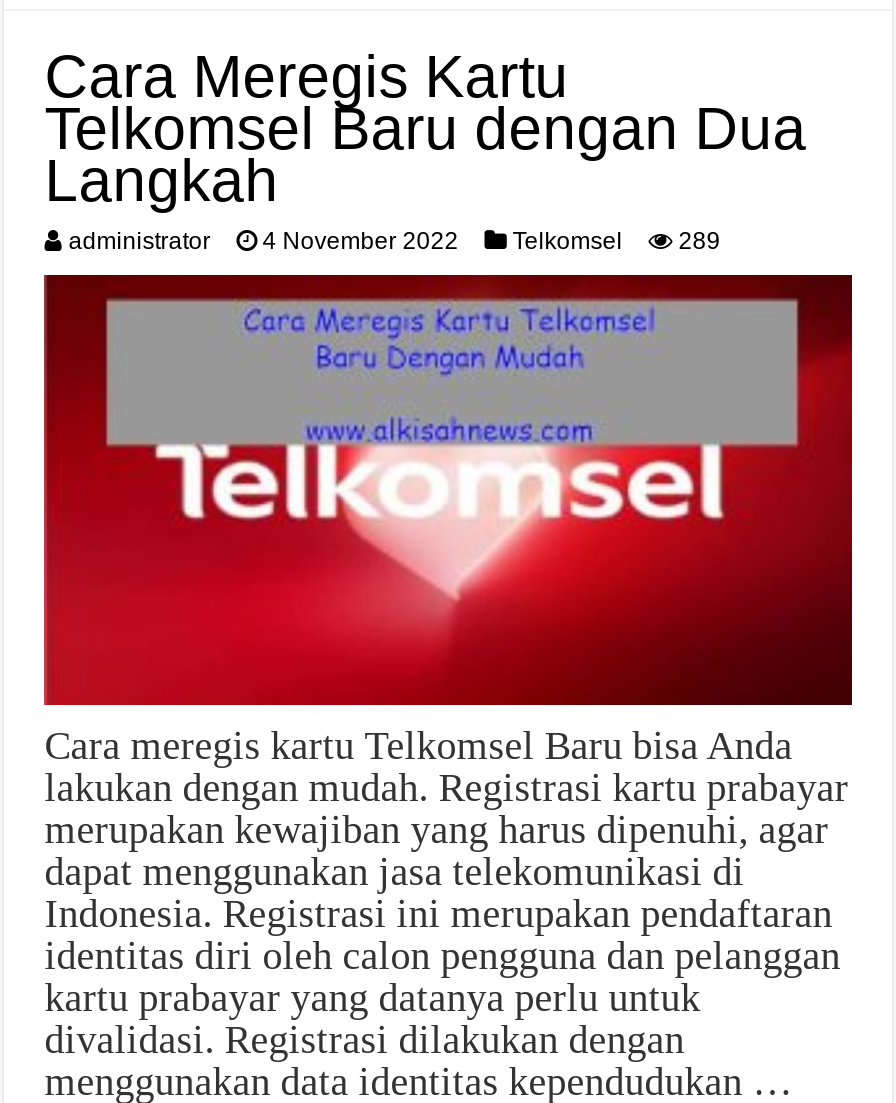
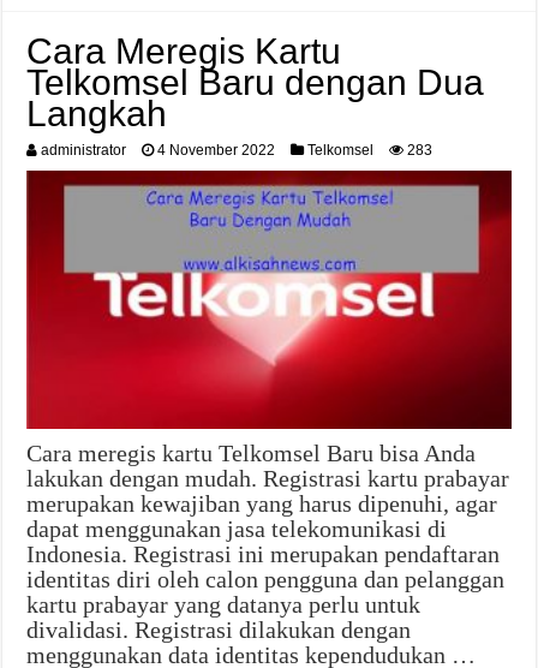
[68,227,720,255] administrator 4 November 2022 Telkomsel 289 -> [41,142,433,158] administrator 4 November 2022 Telkomsel 283

